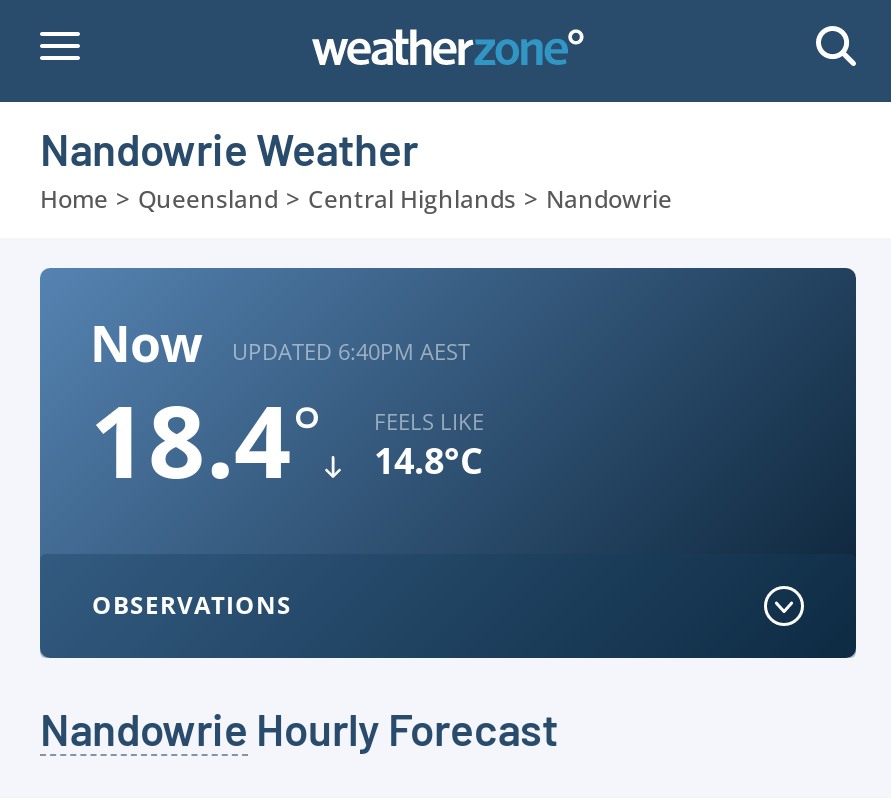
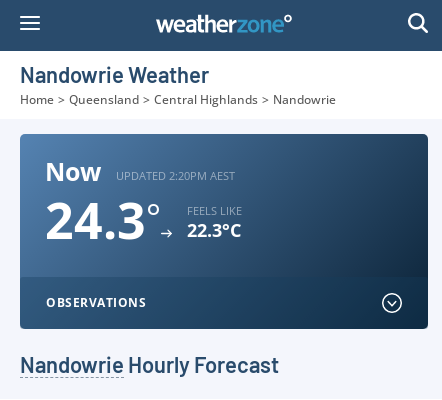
[232,335,470,365] UPDATED 6:40PM AEST -> [116,167,235,182] UPDATED 2:20PM AEST
[90,372,322,508] 18.4° -> [45,186,161,254] 24.3°
[374,436,482,484] 14.8°C -> [187,218,241,242] 22.3°C

